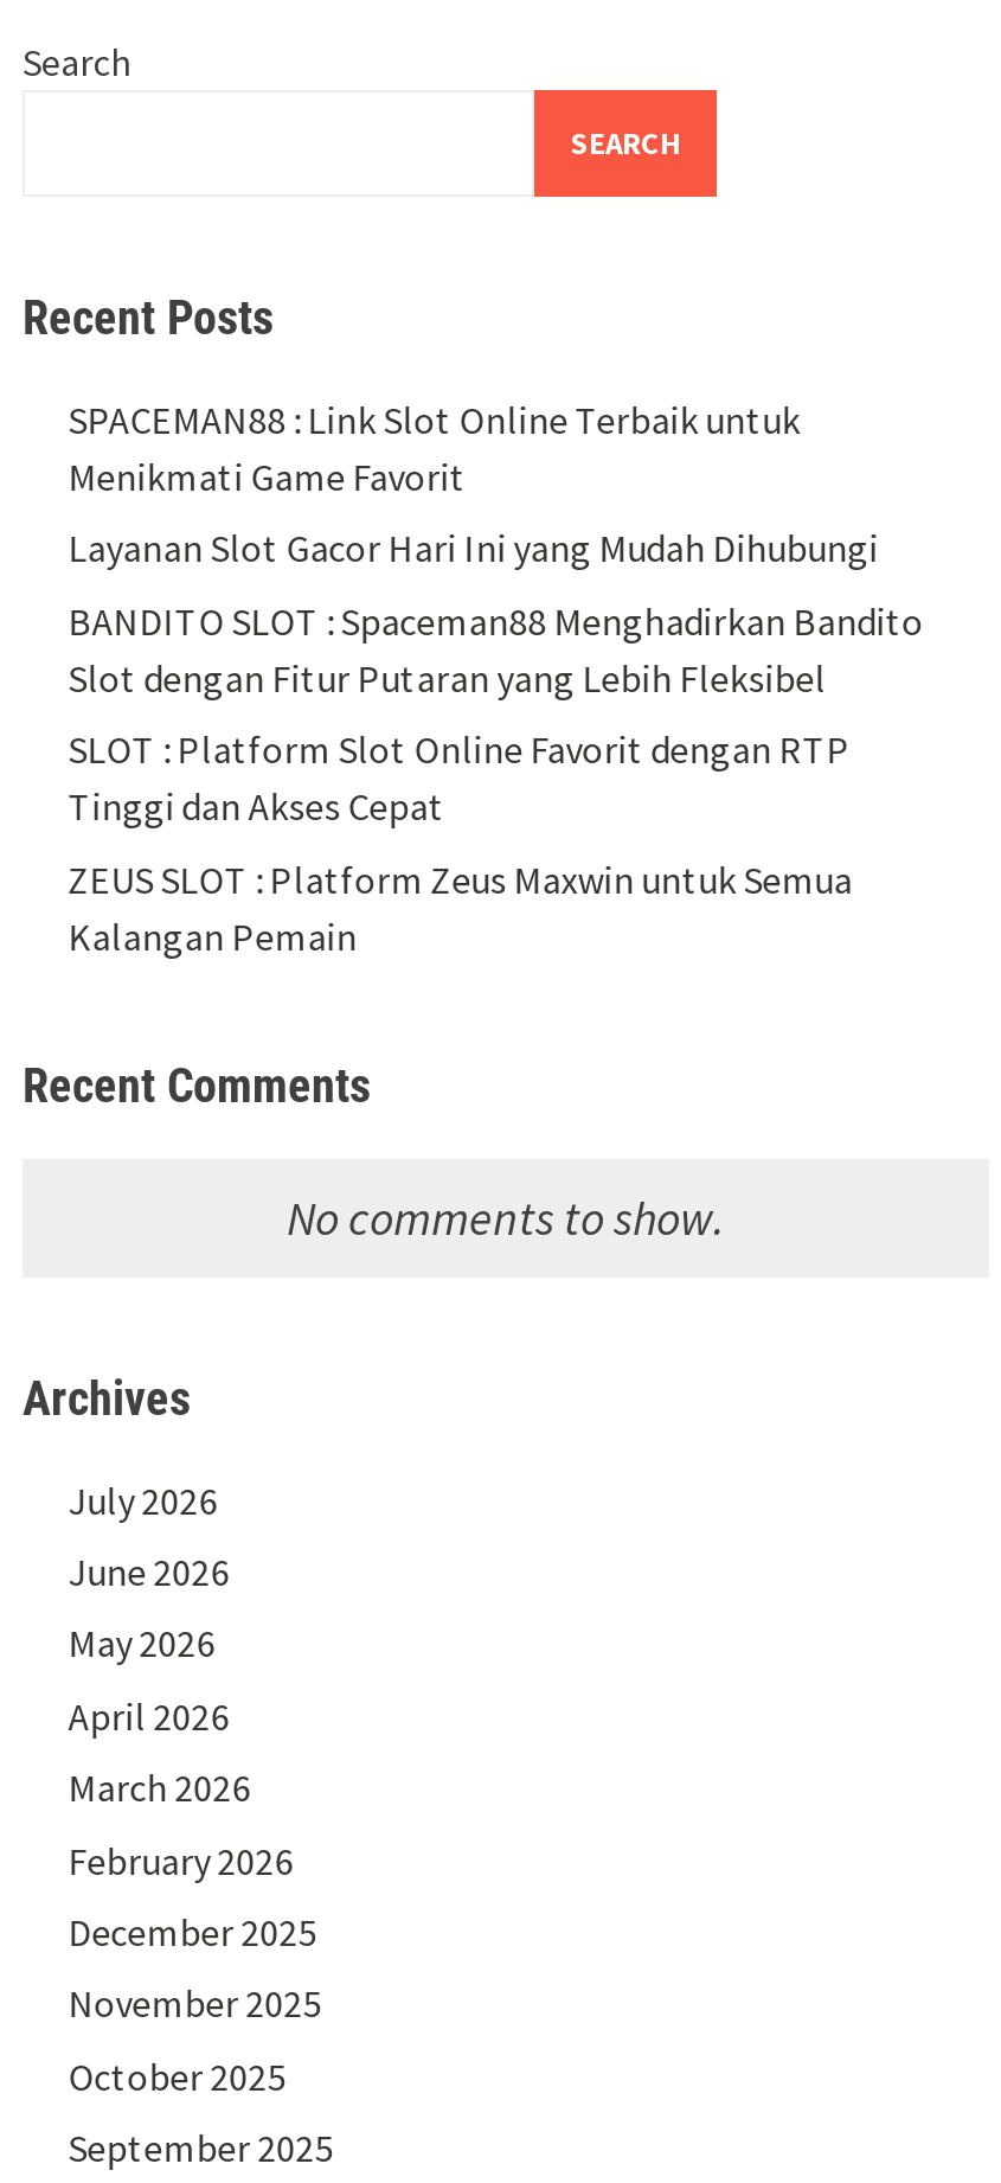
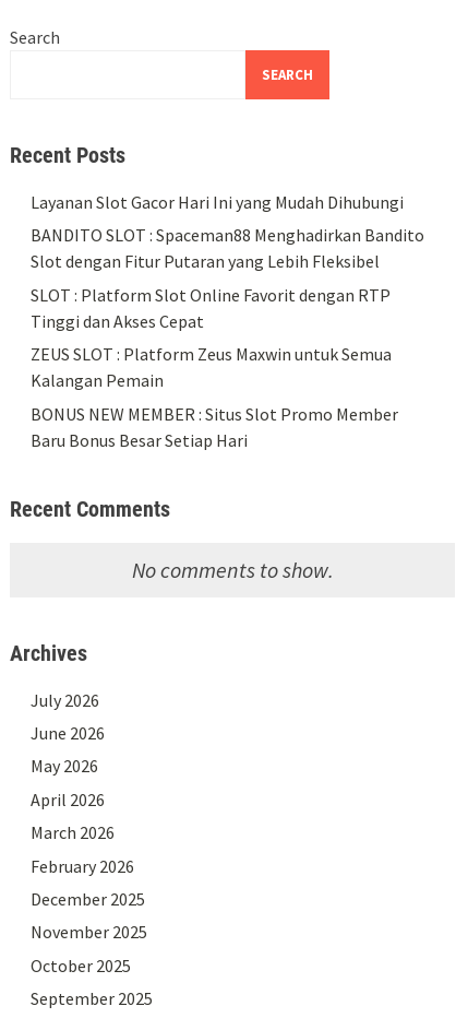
[68,396,800,500] SPACEMAN88 : Link Slot Online Terbaik untuk | Menikmati Game Favorit -> none
moved [68,525,923,959] -> [31,191,425,391]: Layanan Slot Gacor Hari Ini yang Mudah Dihubungi | BANDITO SLOT : Spaceman88 Menghadirkan Bandito | Slot dengan Fitur Putaran yang Lebih Fleksibel | SLOT : Platform Slot Online Favorit dengan RTP | Tinggi dan Akses Cepat | ZEUS SLOT : Platform Zeus Maxwin untuk Semua | Kalangan Pemain
none -> [31,403,398,451] BONUS NEW MEMBER : Situs Slot Promo Member | Baru Bonus Besar Setiap Hari

